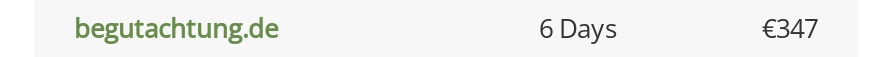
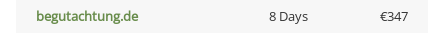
[539,10,617,46] 6 Days -> [268,7,307,25] 8 Days

